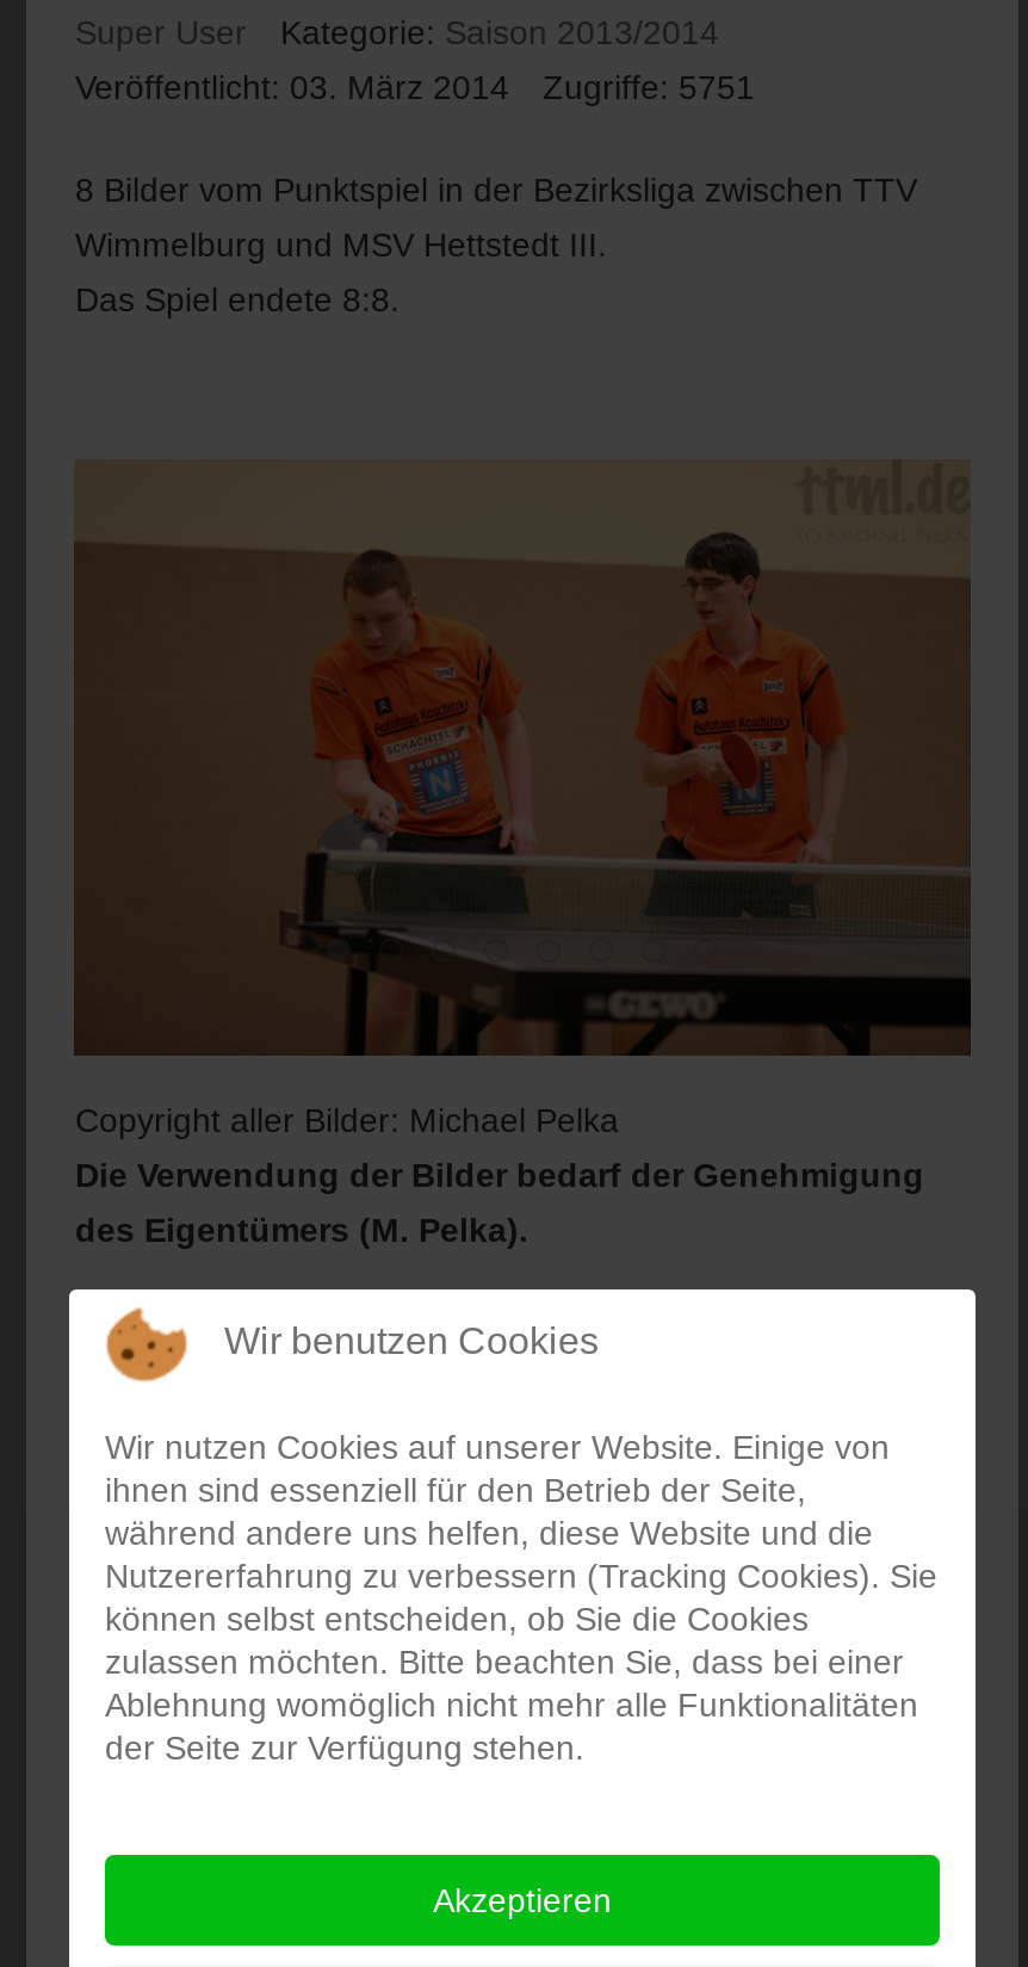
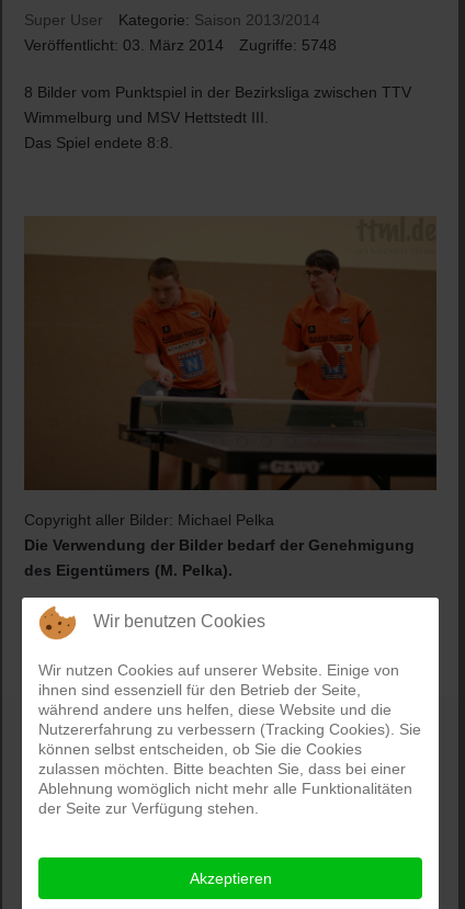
[75,68,755,106] Veröffentlicht: 03. März 2014 Zugriffe: 5751 -> [25,36,337,54] Veröffentlicht: 03. März 2014 Zugriffe: 5748

